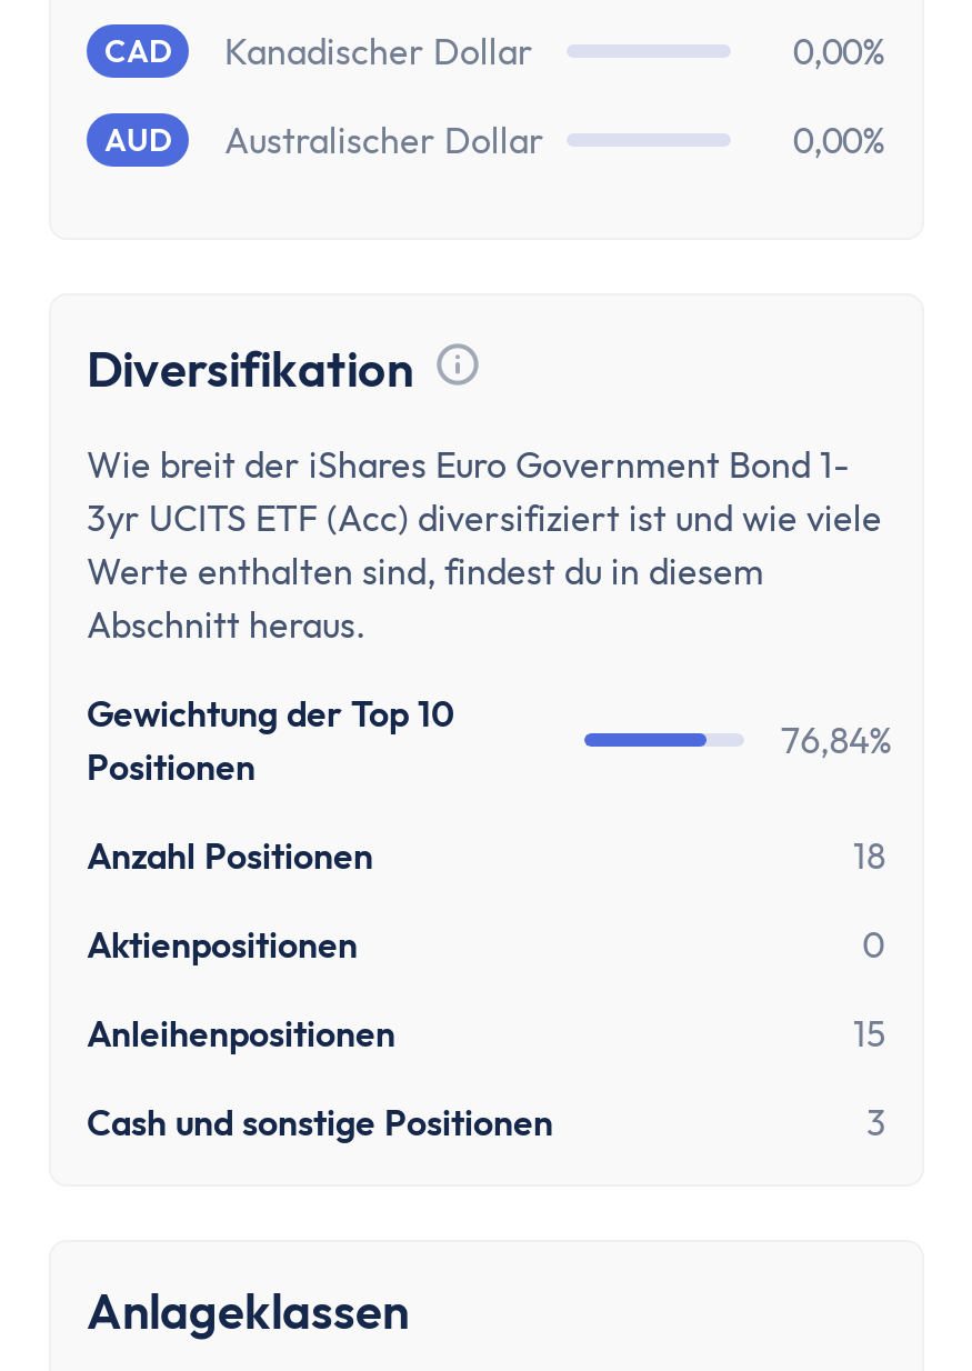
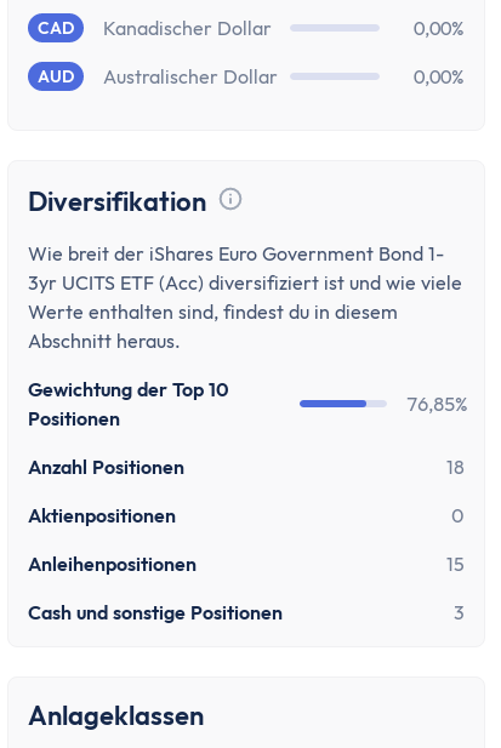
[780,718,893,762] 76,84% -> [406,392,468,416] 76,85%

